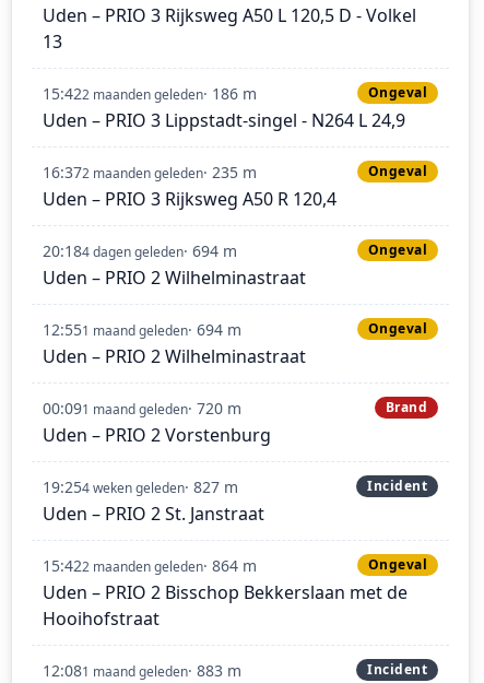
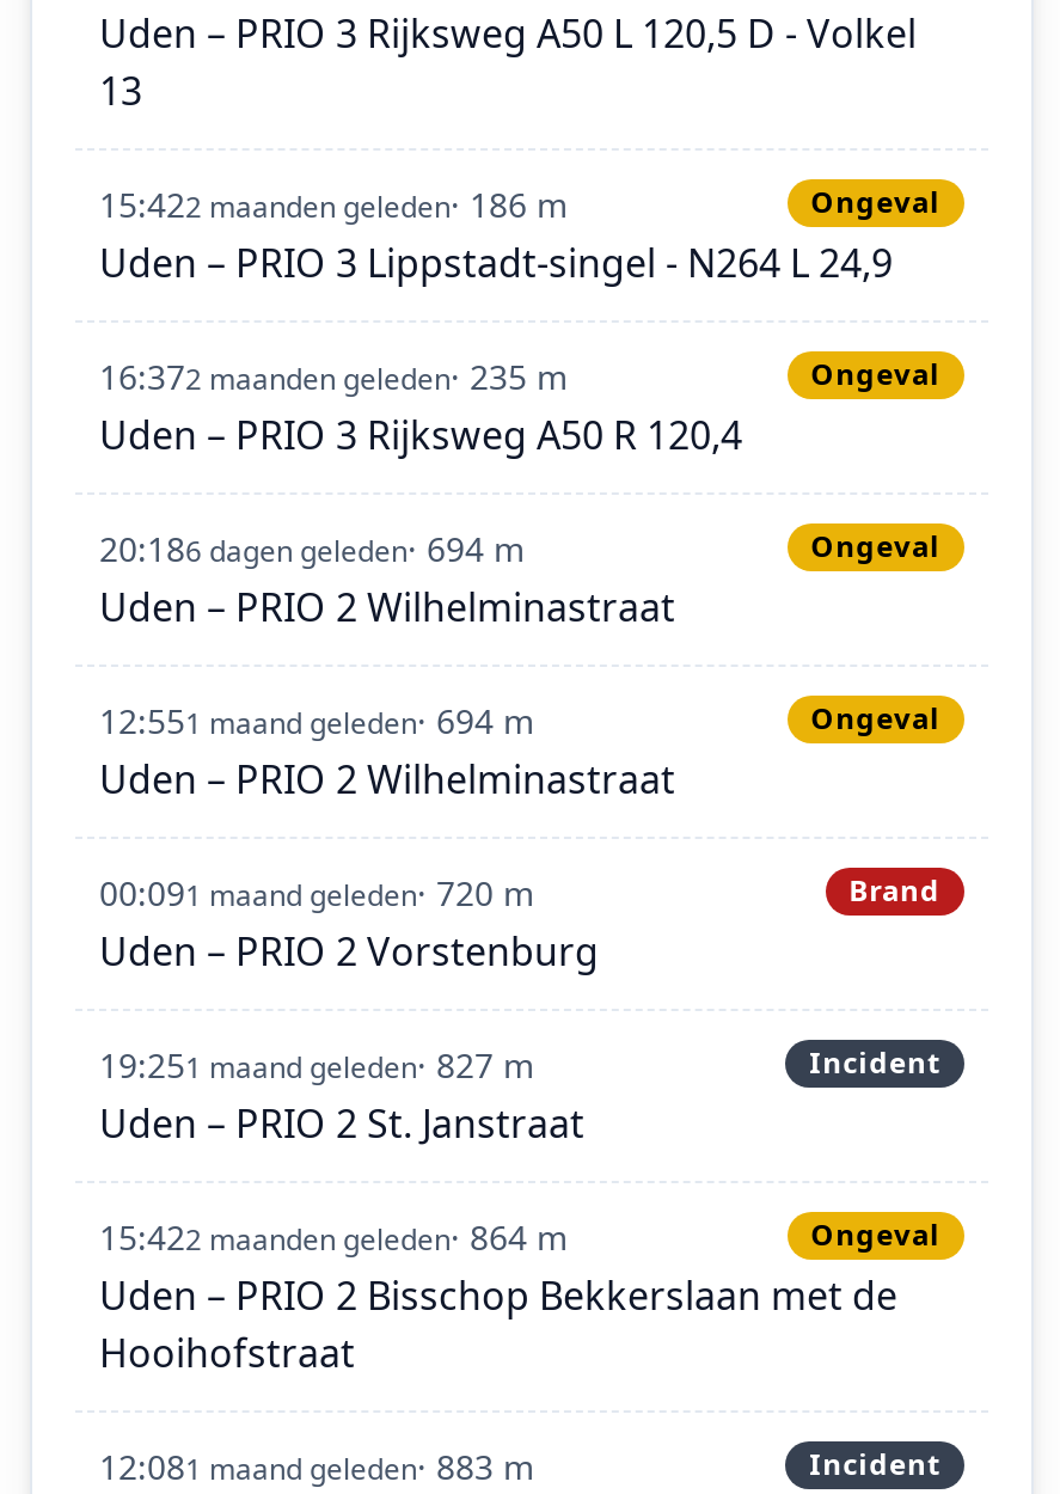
[43,240,237,261] 20:184 dagen geleden · 694 m -> [99,525,525,570] 20:186 dagen geleden · 694 m
[43,476,238,497] 19:254 weken geleden · 827 m -> [99,1041,534,1086] 19:251 maand geleden · 827 m

